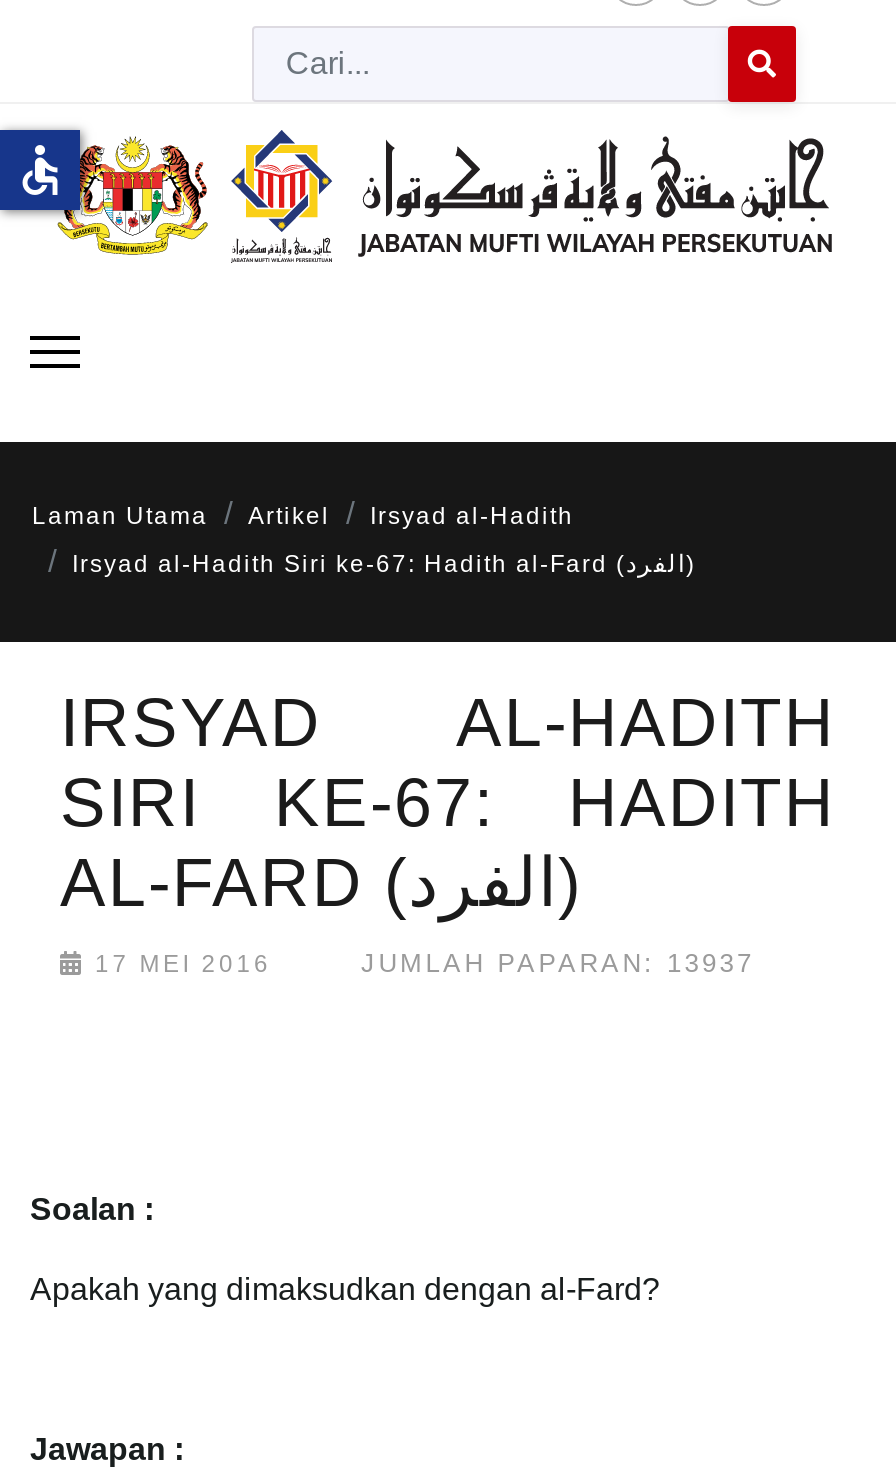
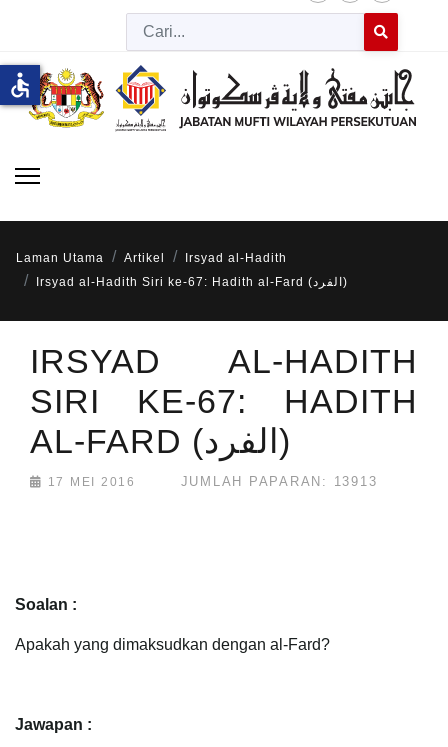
[361,949,754,979] JUMLAH PAPARAN: 13937 -> [180,474,377,489] JUMLAH PAPARAN: 13913

